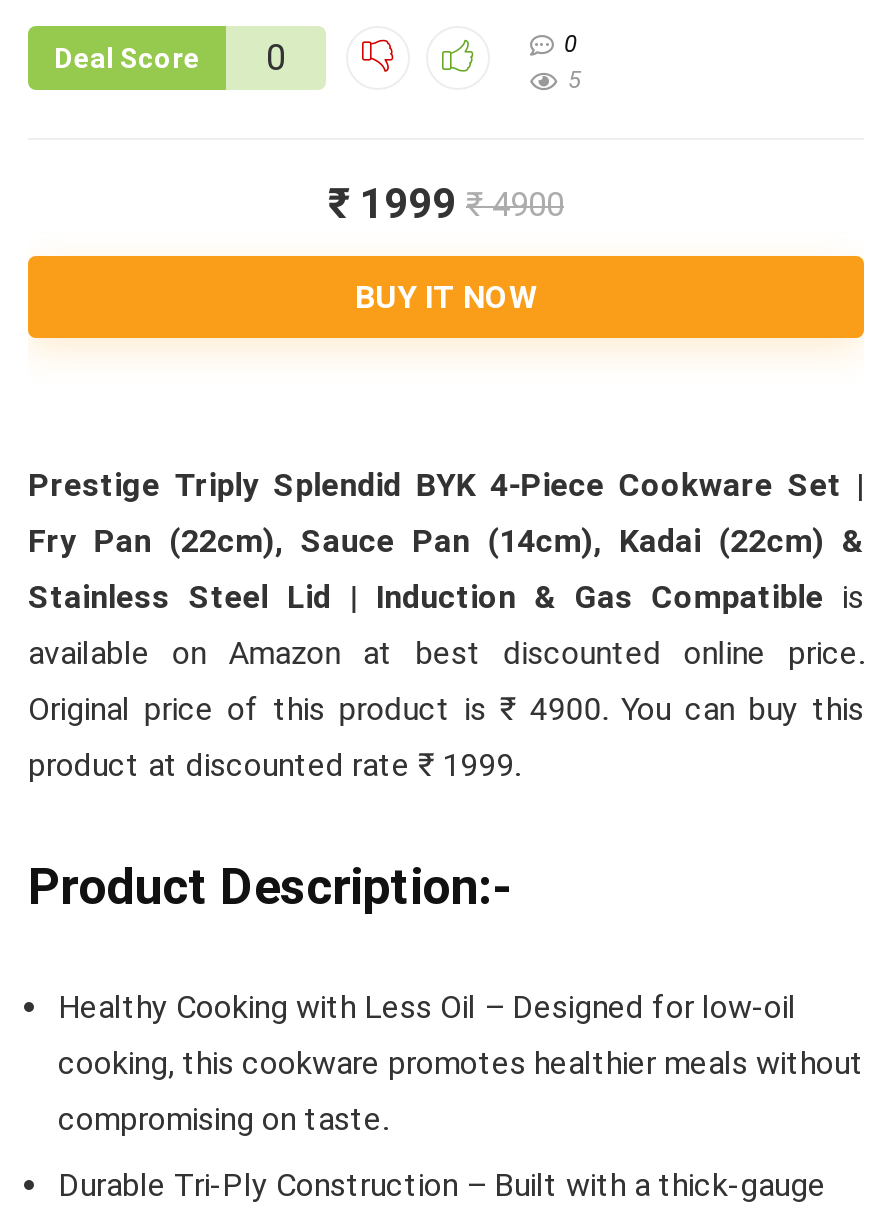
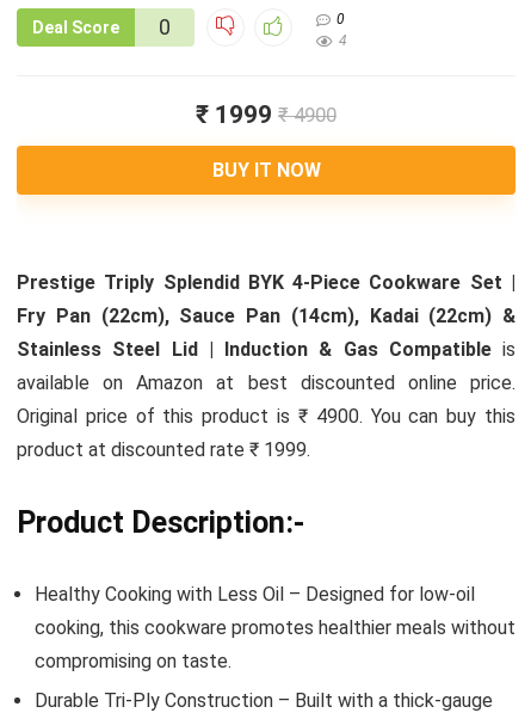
[568,66,582,94] 5 -> [339,32,347,49] 4

